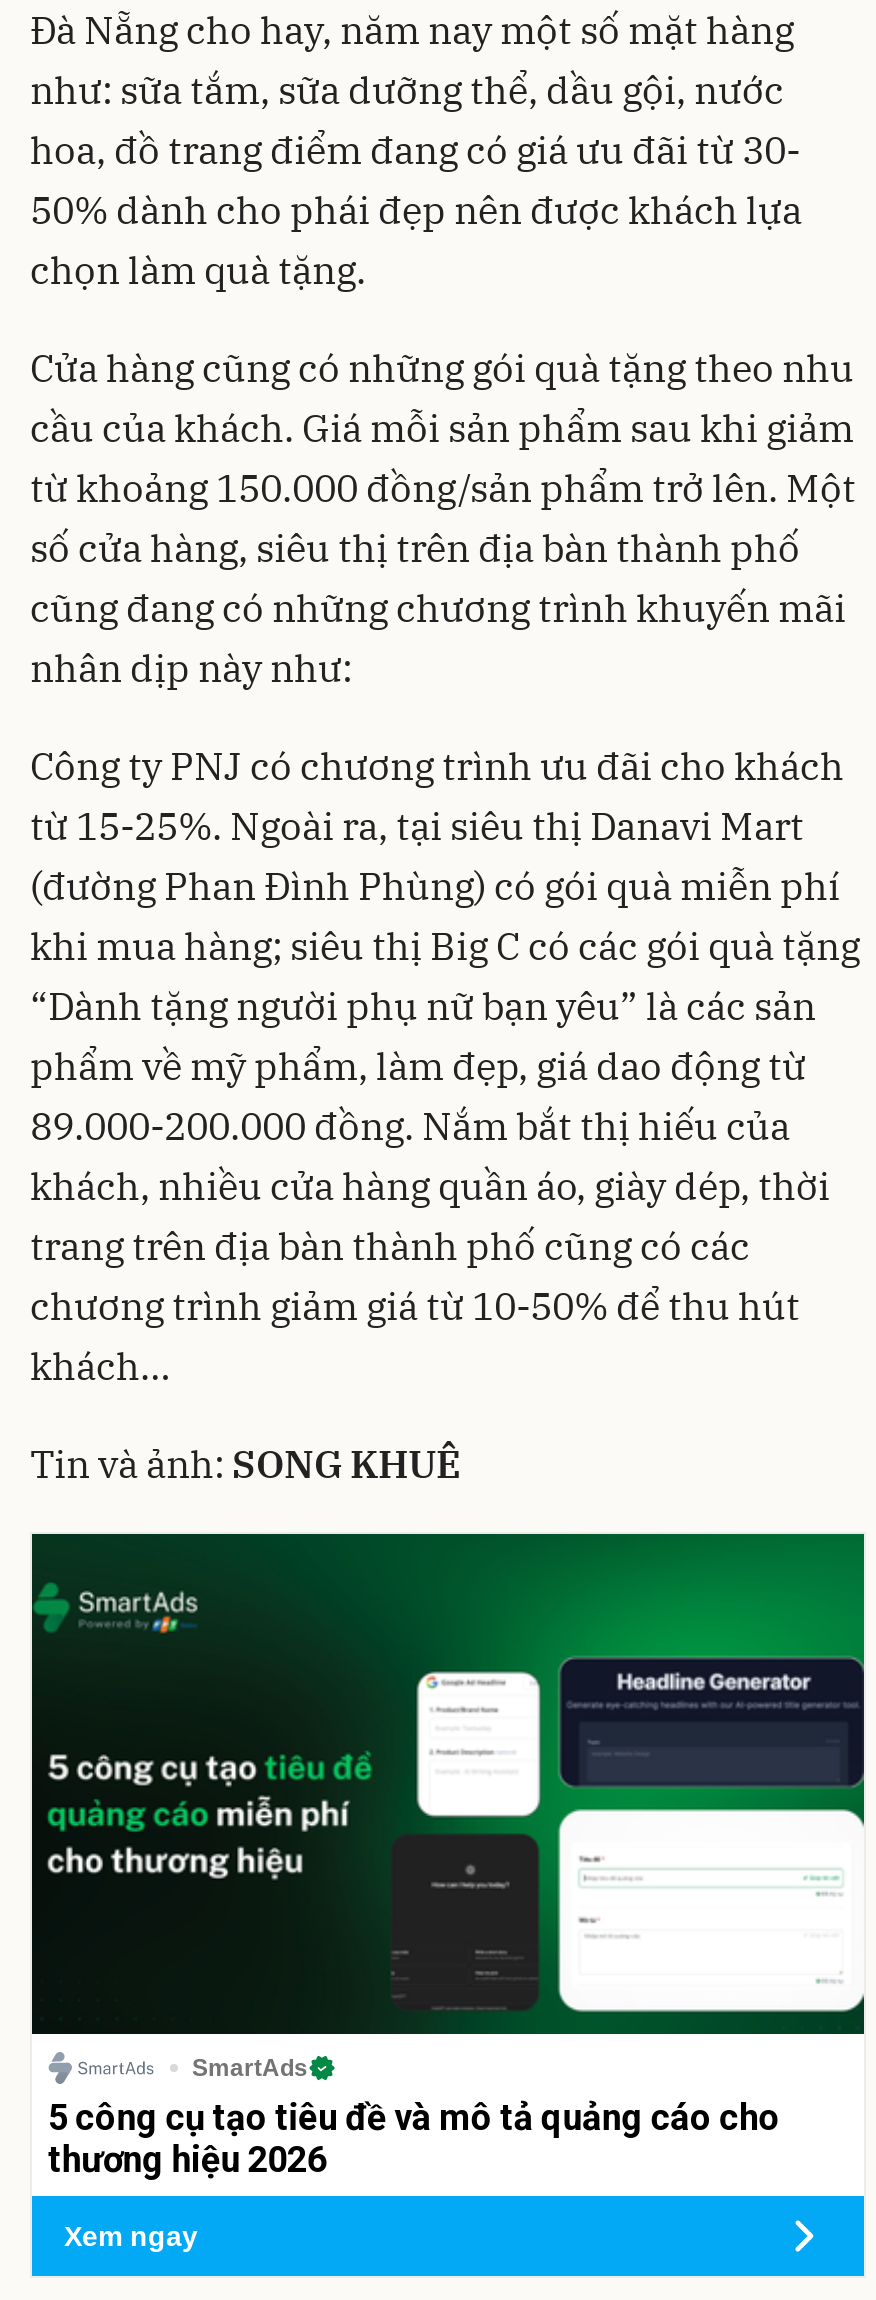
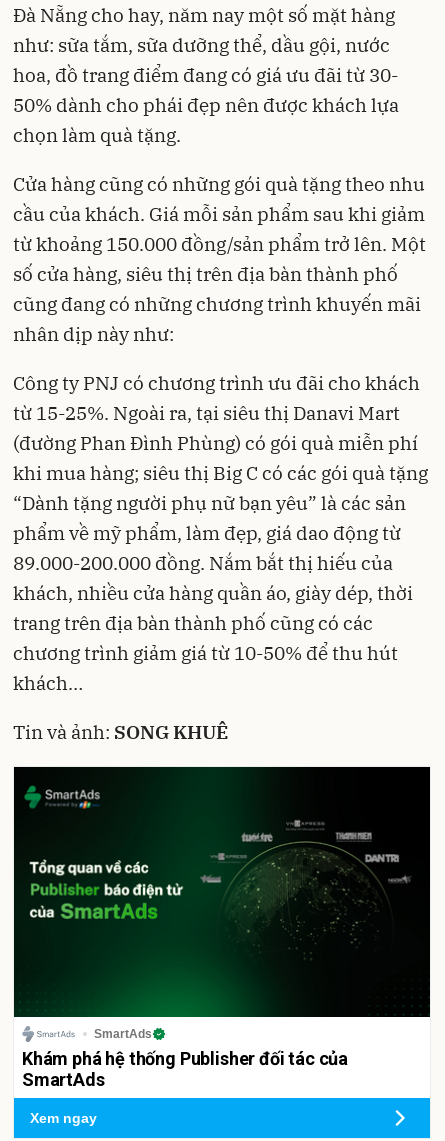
[32,1532,866,2180] [image] | 5 công cụ tạo tiêu đề và mô tả quảng cáo cho | thương hiệu 2026 -> [14,766,431,1090] [image] | Khám phá hệ thống Publisher đối tác của | SmartAds

